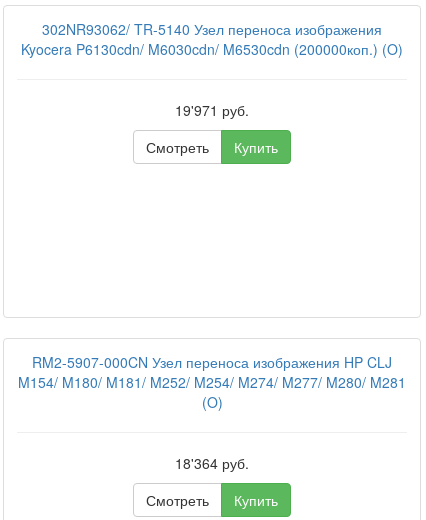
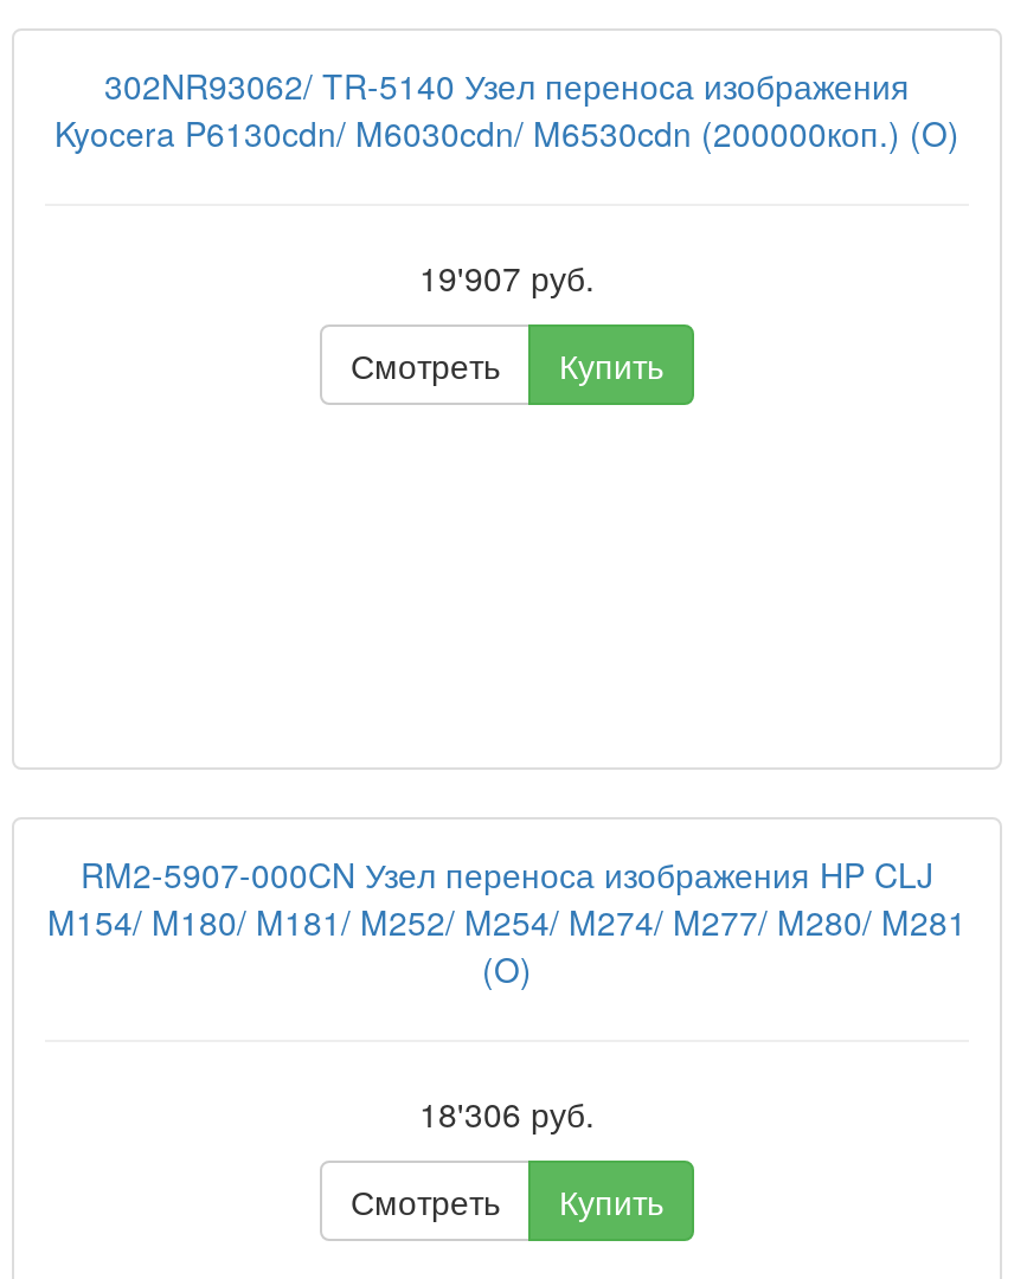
[175,100,249,120] 19'971 руб. -> [419,253,595,301] 19'907 руб.
[175,453,249,473] 18'364 руб. -> [419,1090,595,1137] 18'306 руб.

